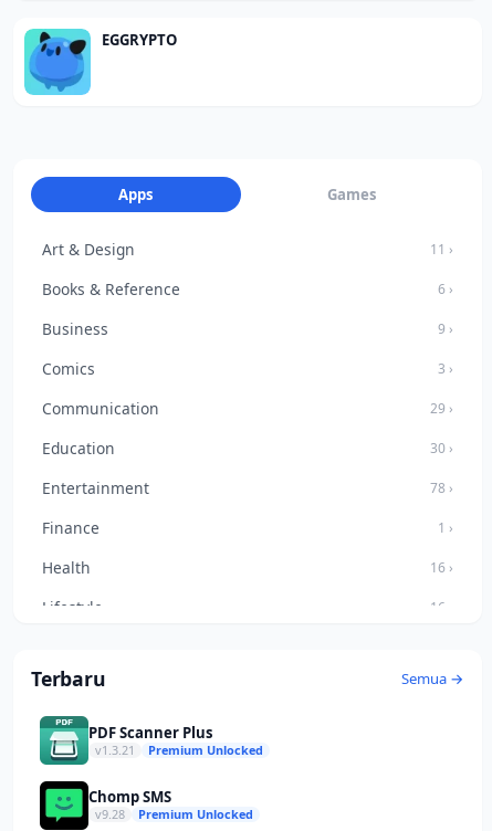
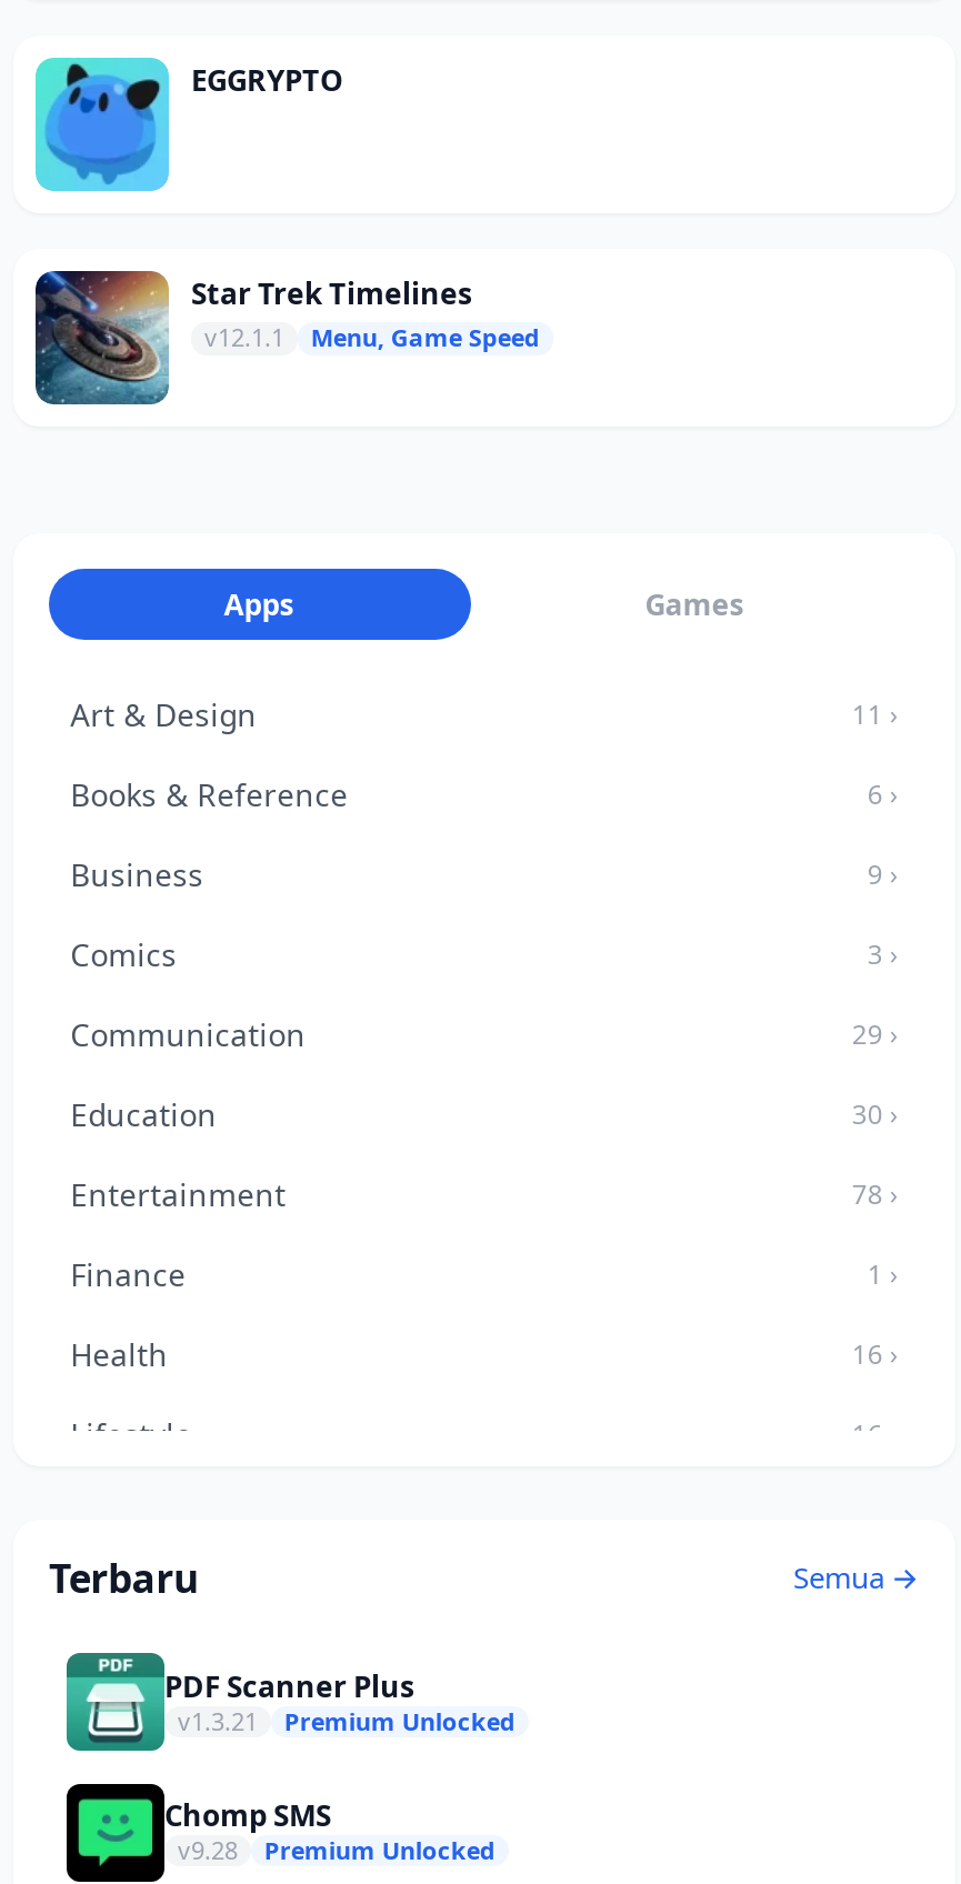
none -> [33,269,540,407] [image] | Star Trek Timelines | v12.1.1 | Menu, Game Speed

